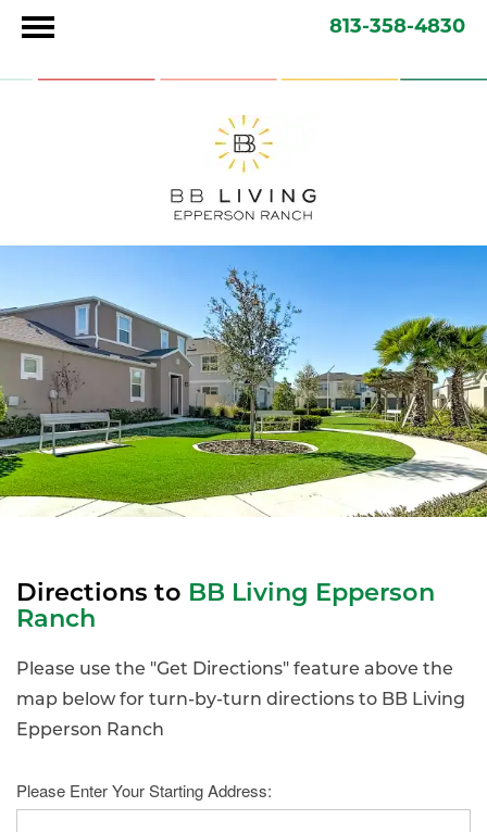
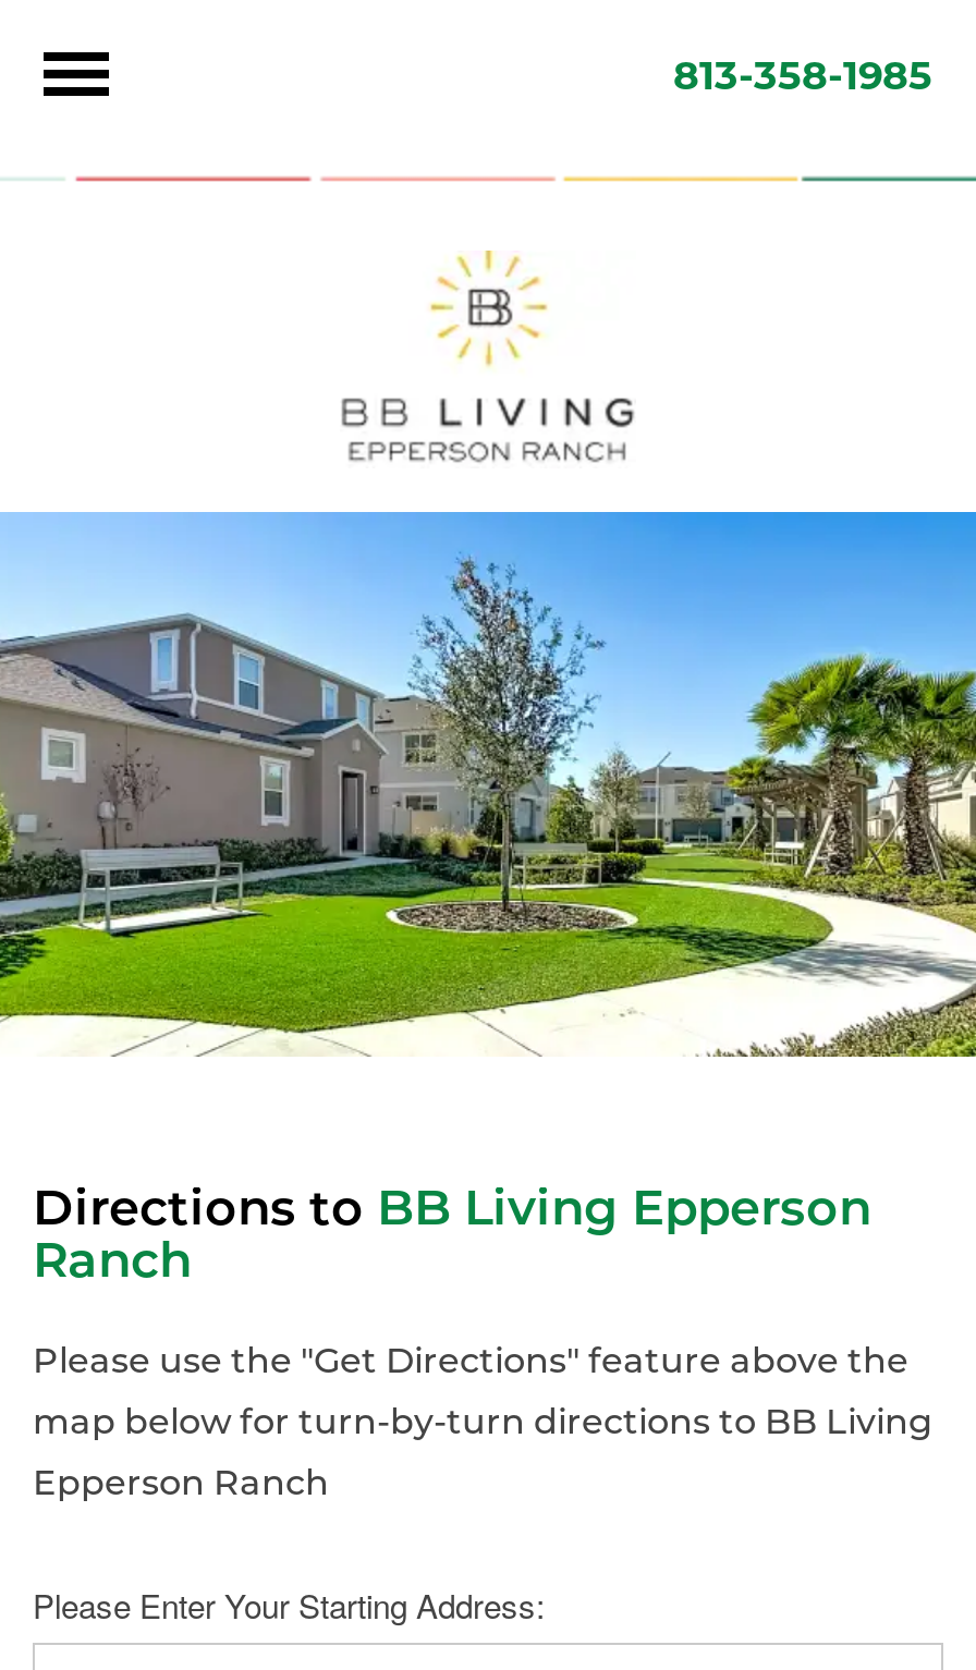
[329,17,465,38] 813-358-4830 -> [673,52,932,100] 813-358-1985

